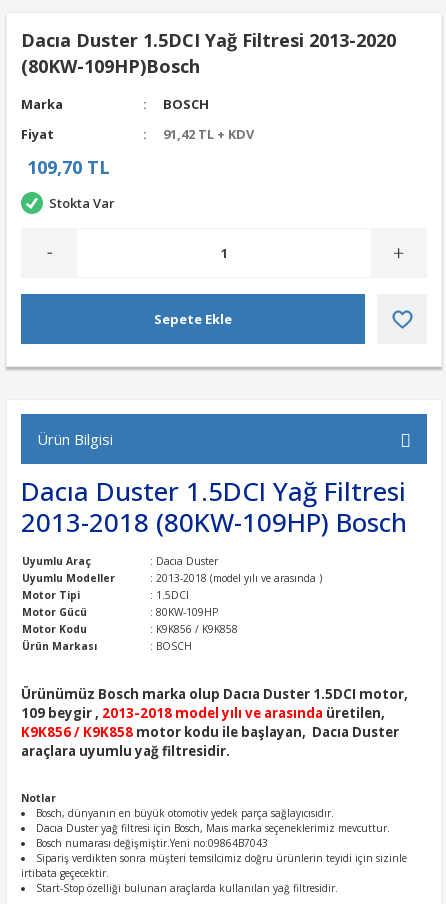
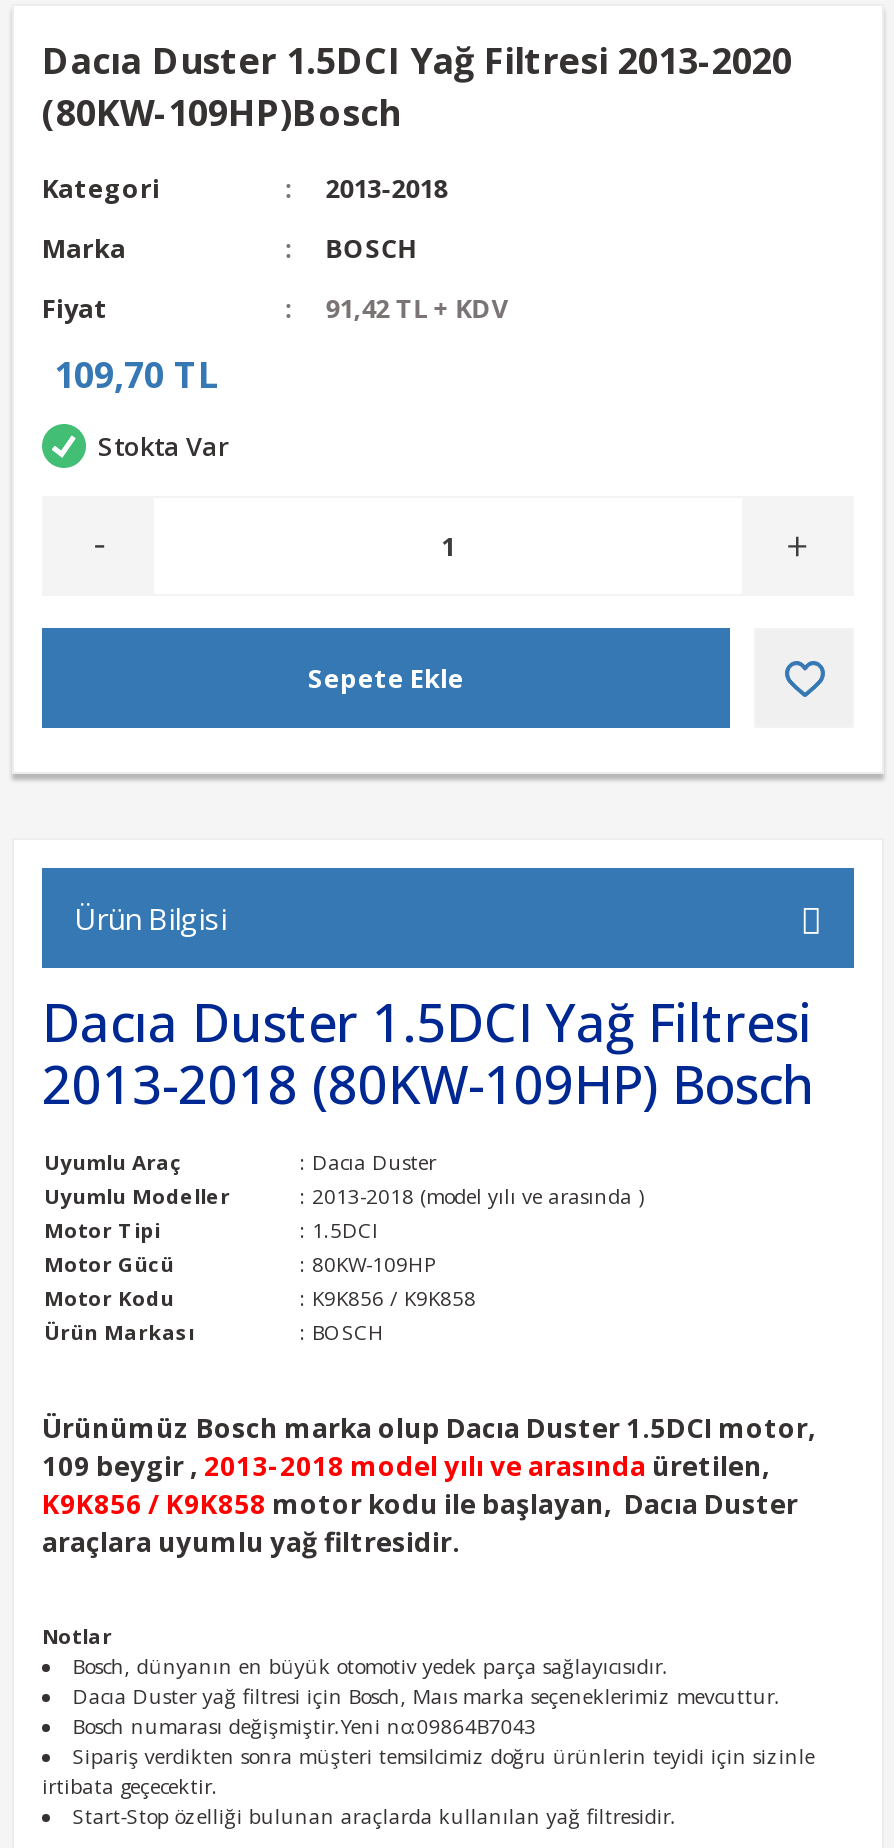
none -> [42,171,448,207] Kategori | 2013-2018

